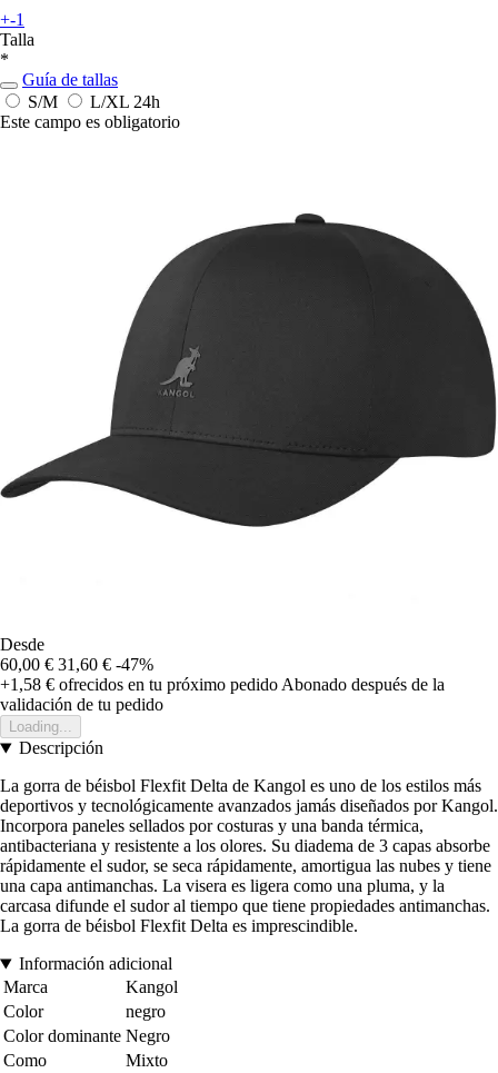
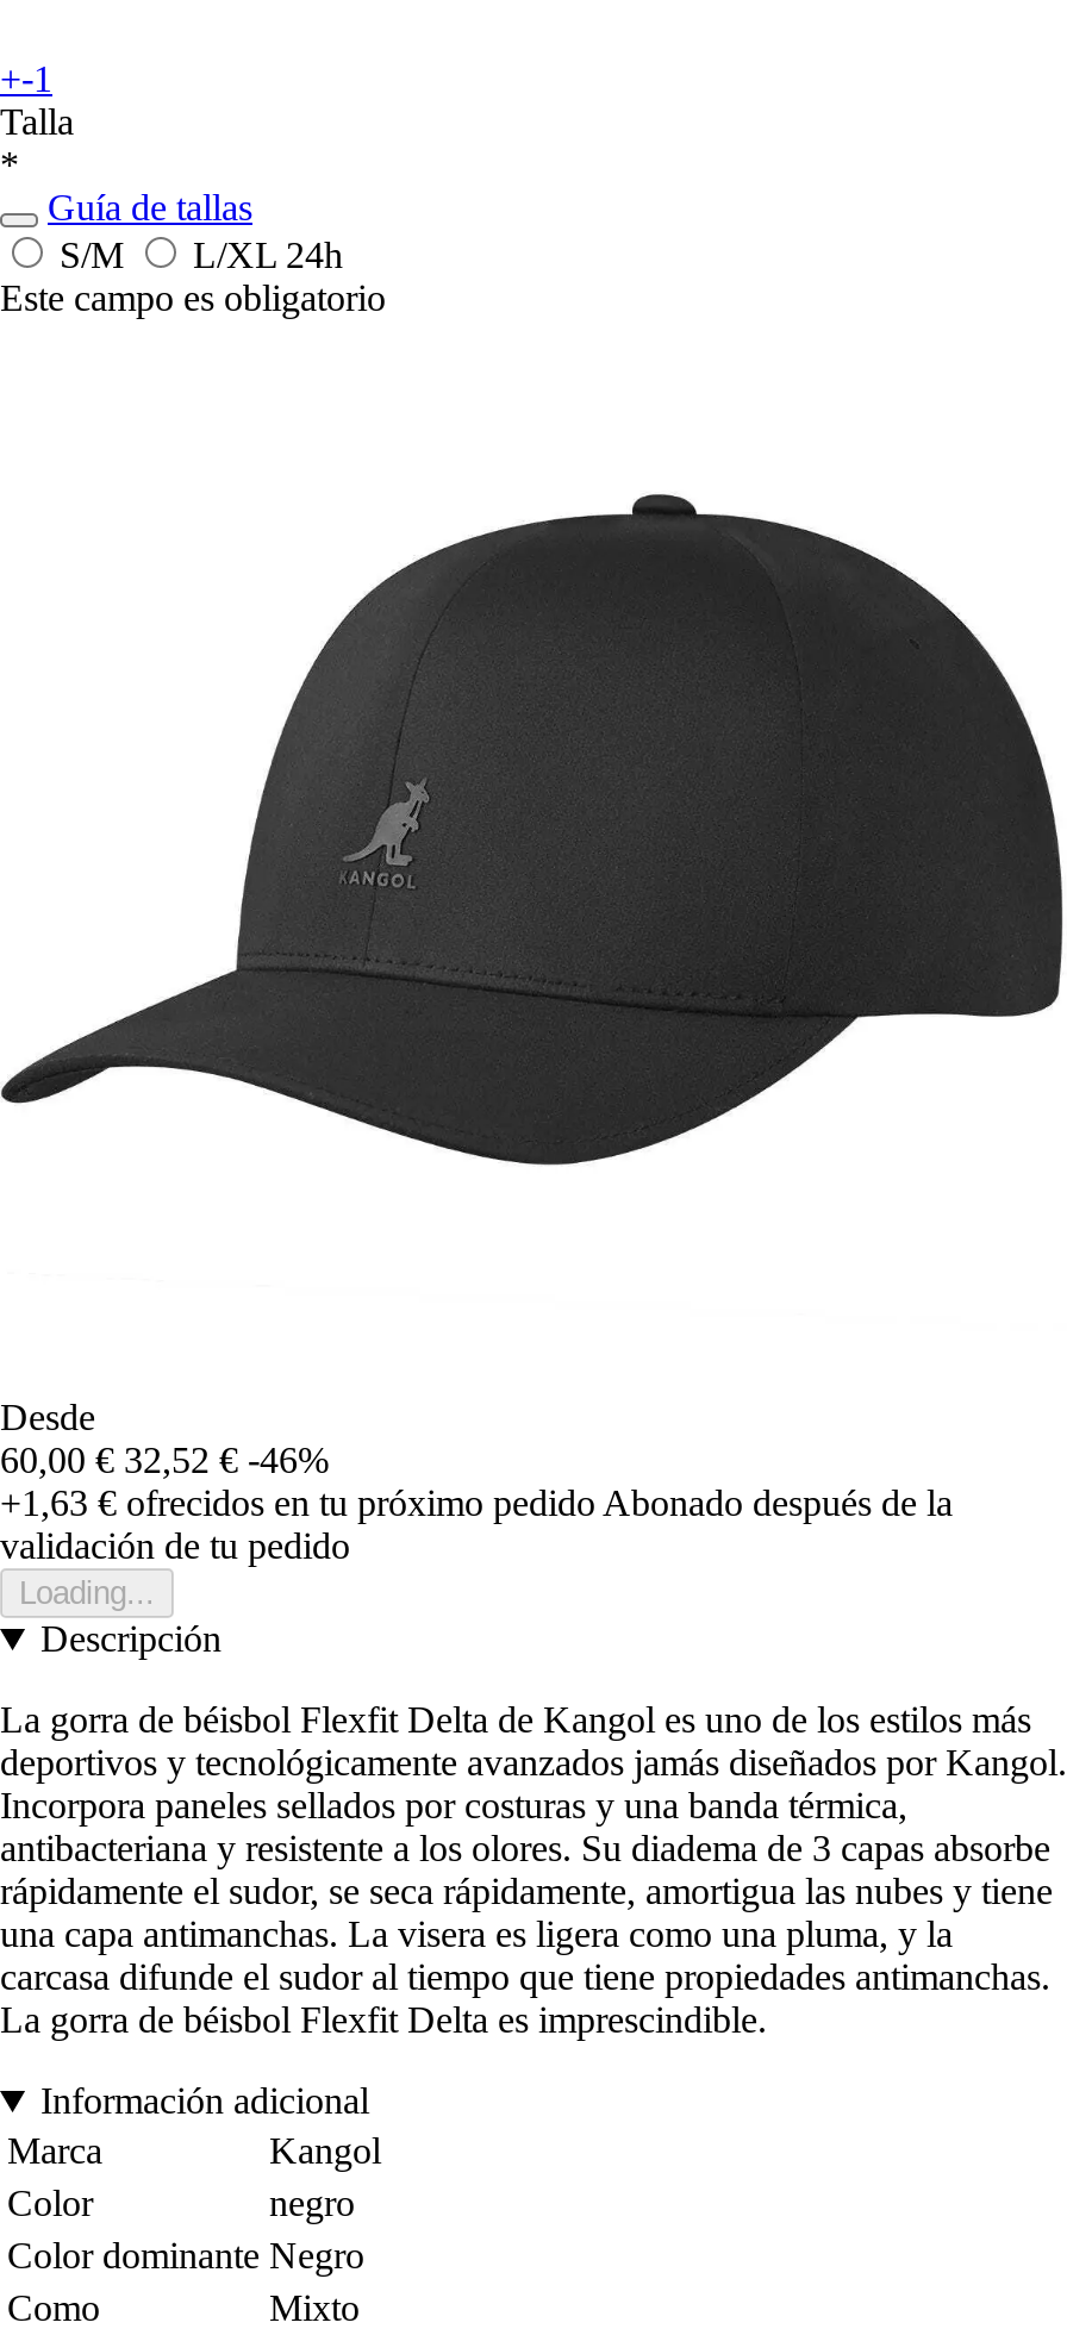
[0,655,153,674] 60,00 € 31,60 € -47% -> [0,1440,329,1481] 60,00 € 32,52 € -46%
[0,675,445,694] +1,58 €ofrecidos en tu próximo pedido Abonado después de la -> [0,1483,953,1524] +1,63 €ofrecidos en tu próximo pedido Abonado después de la

